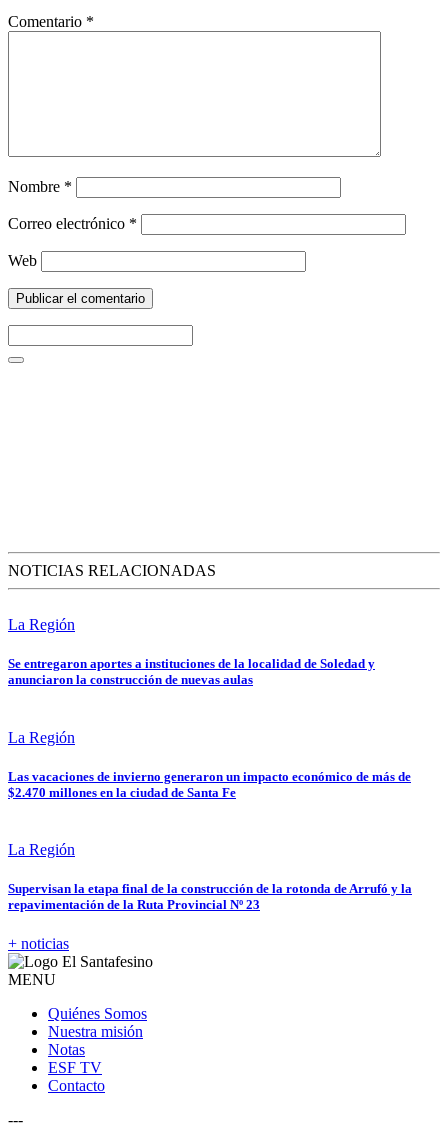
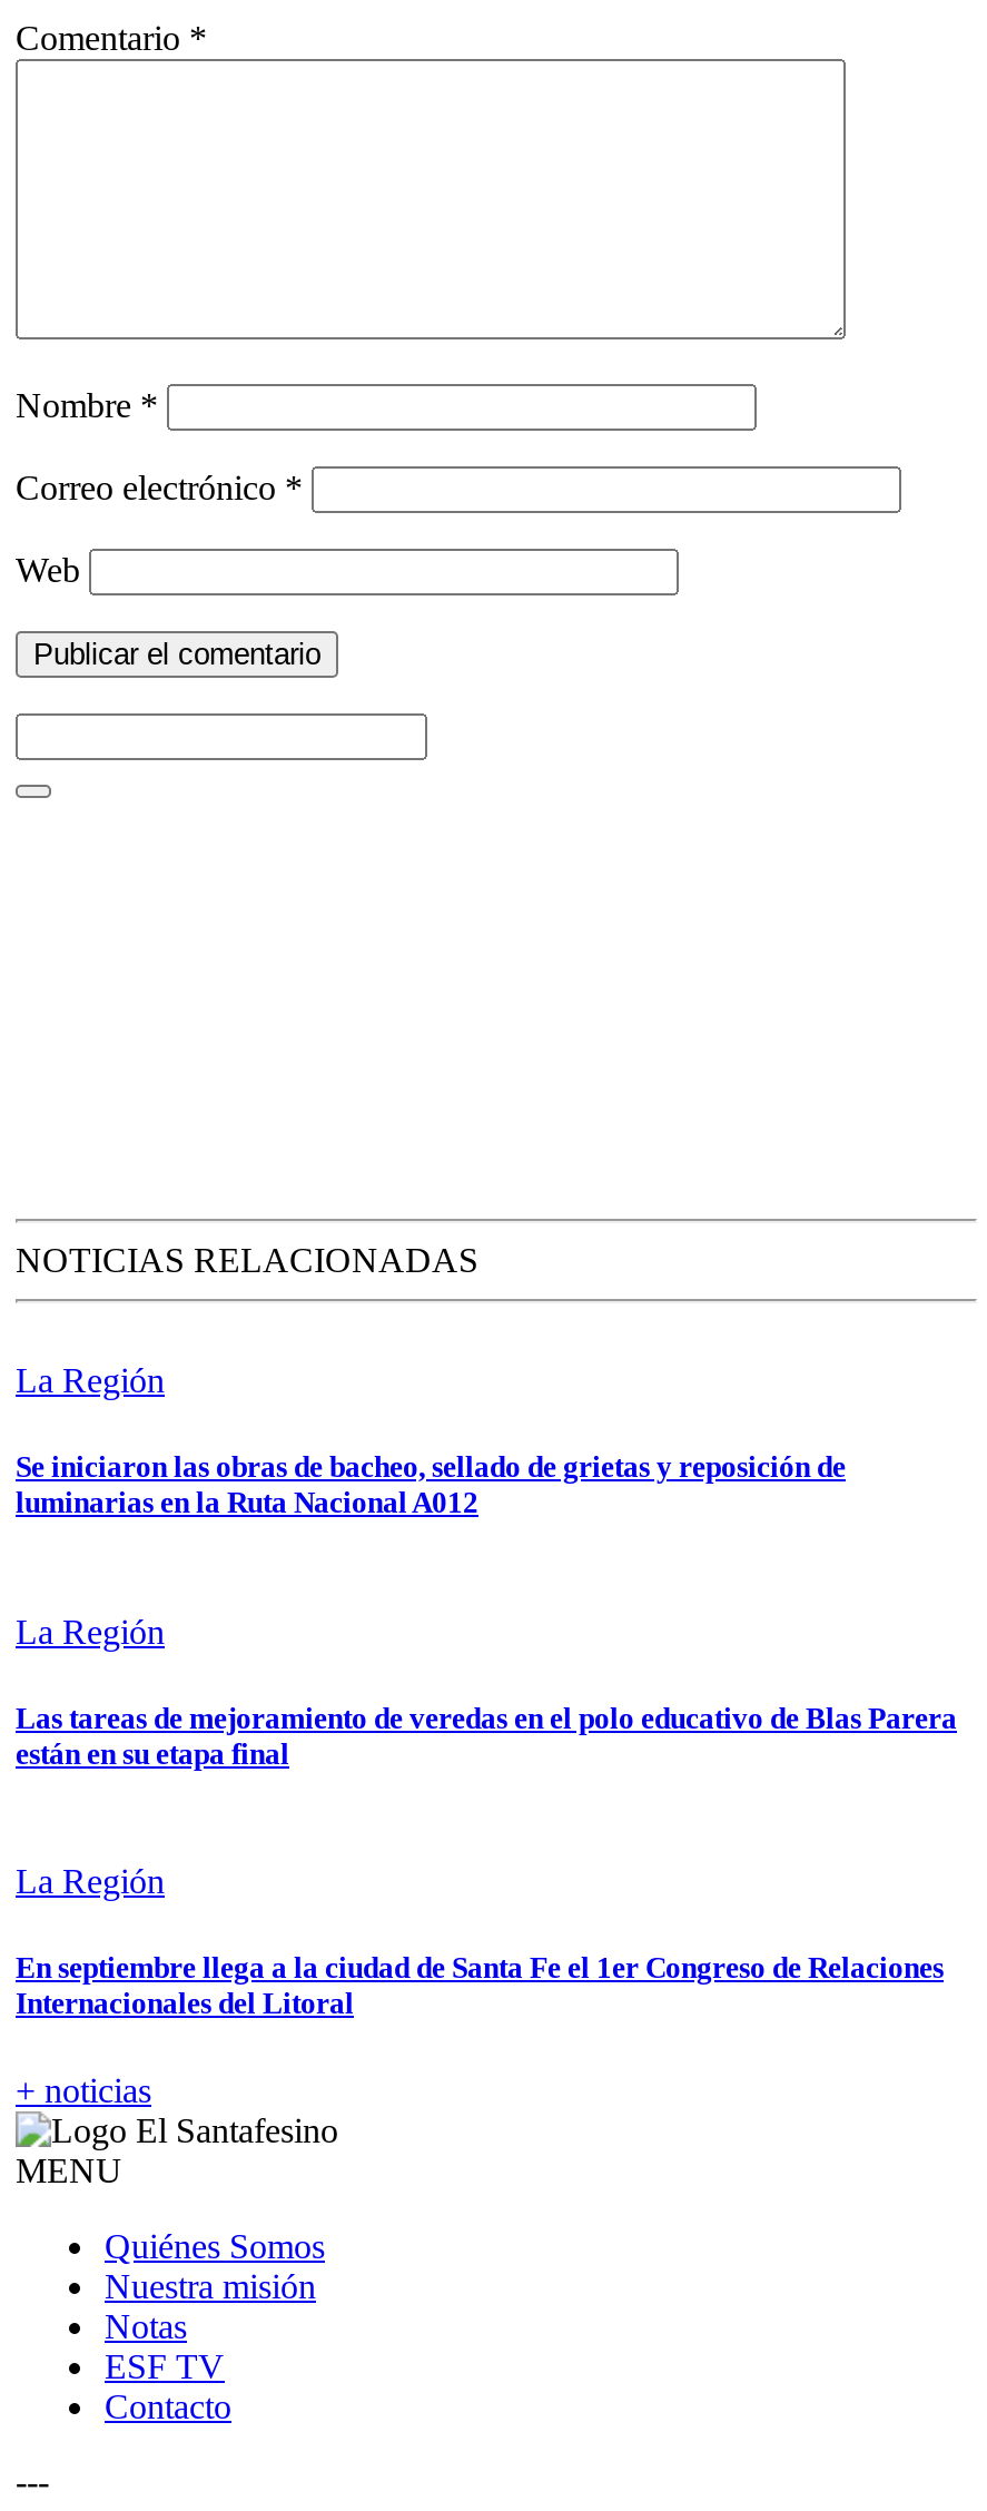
[8,656,375,687] Se entregaron aportes a instituciones de la localidad de Soledad y | anunciaron la construcción de nuevas aulas -> [16,1451,846,1520] Se iniciaron las obras de bacheo, sellado de grietas y reposición de | luminarias en la Ruta Nacional A012
[8,769,411,800] Las vacaciones de invierno generaron un impacto económico de más de | $2.470 millones en la ciudad de Santa Fe -> [16,1701,957,1770] Las tareas de mejoramiento de veredas en el polo educativo de Blas Parera | están en su etapa final
[8,881,412,912] Supervisan la etapa final de la construcción de la rotonda de Arrufó y la | repavimentación de la Ruta Provincial Nº 23 -> [16,1951,944,2020] En septiembre llega a la ciudad de Santa Fe el 1er Congreso de Relaciones | Internacionales del Litoral

